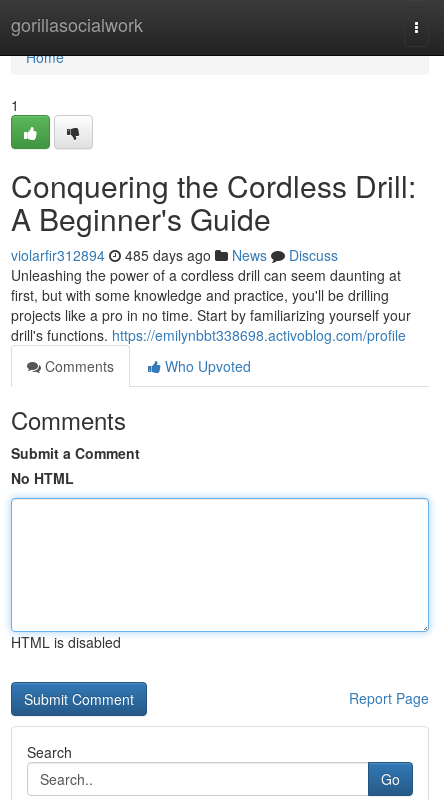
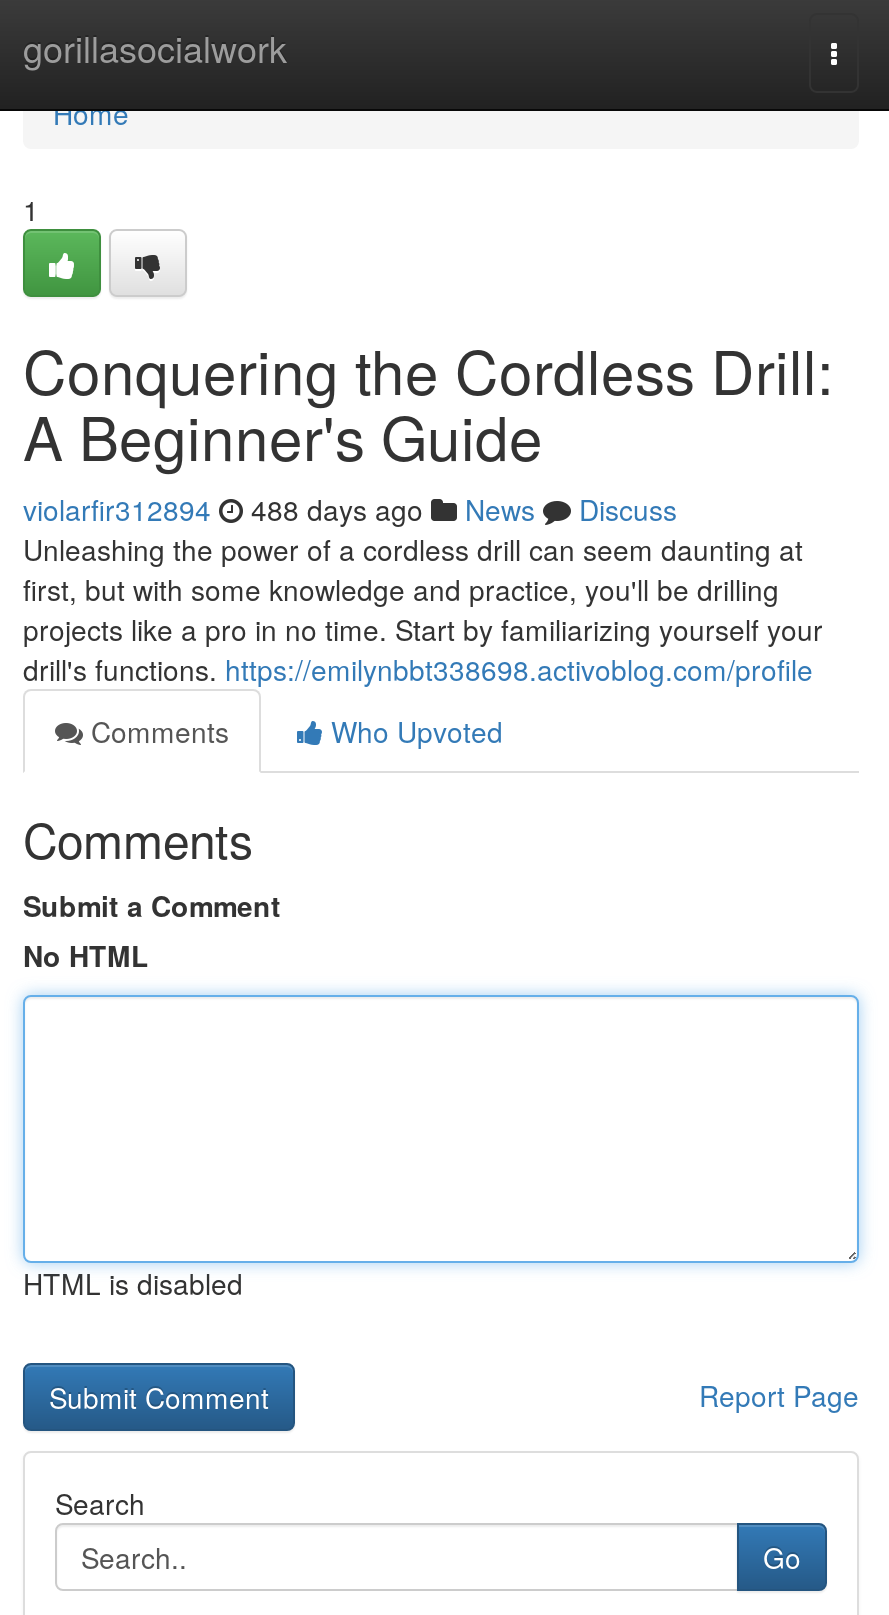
[11,245,338,265] violarfir312894 485 days ago News Discuss -> [23,489,677,529] violarfir312894 488 days ago News Discuss

